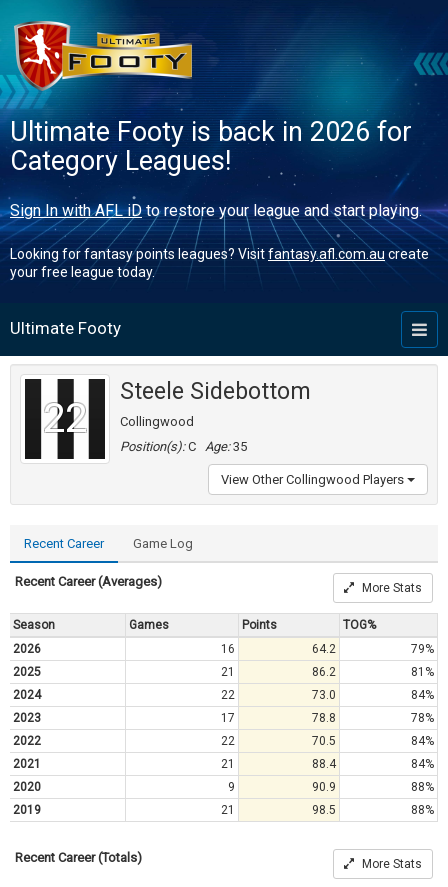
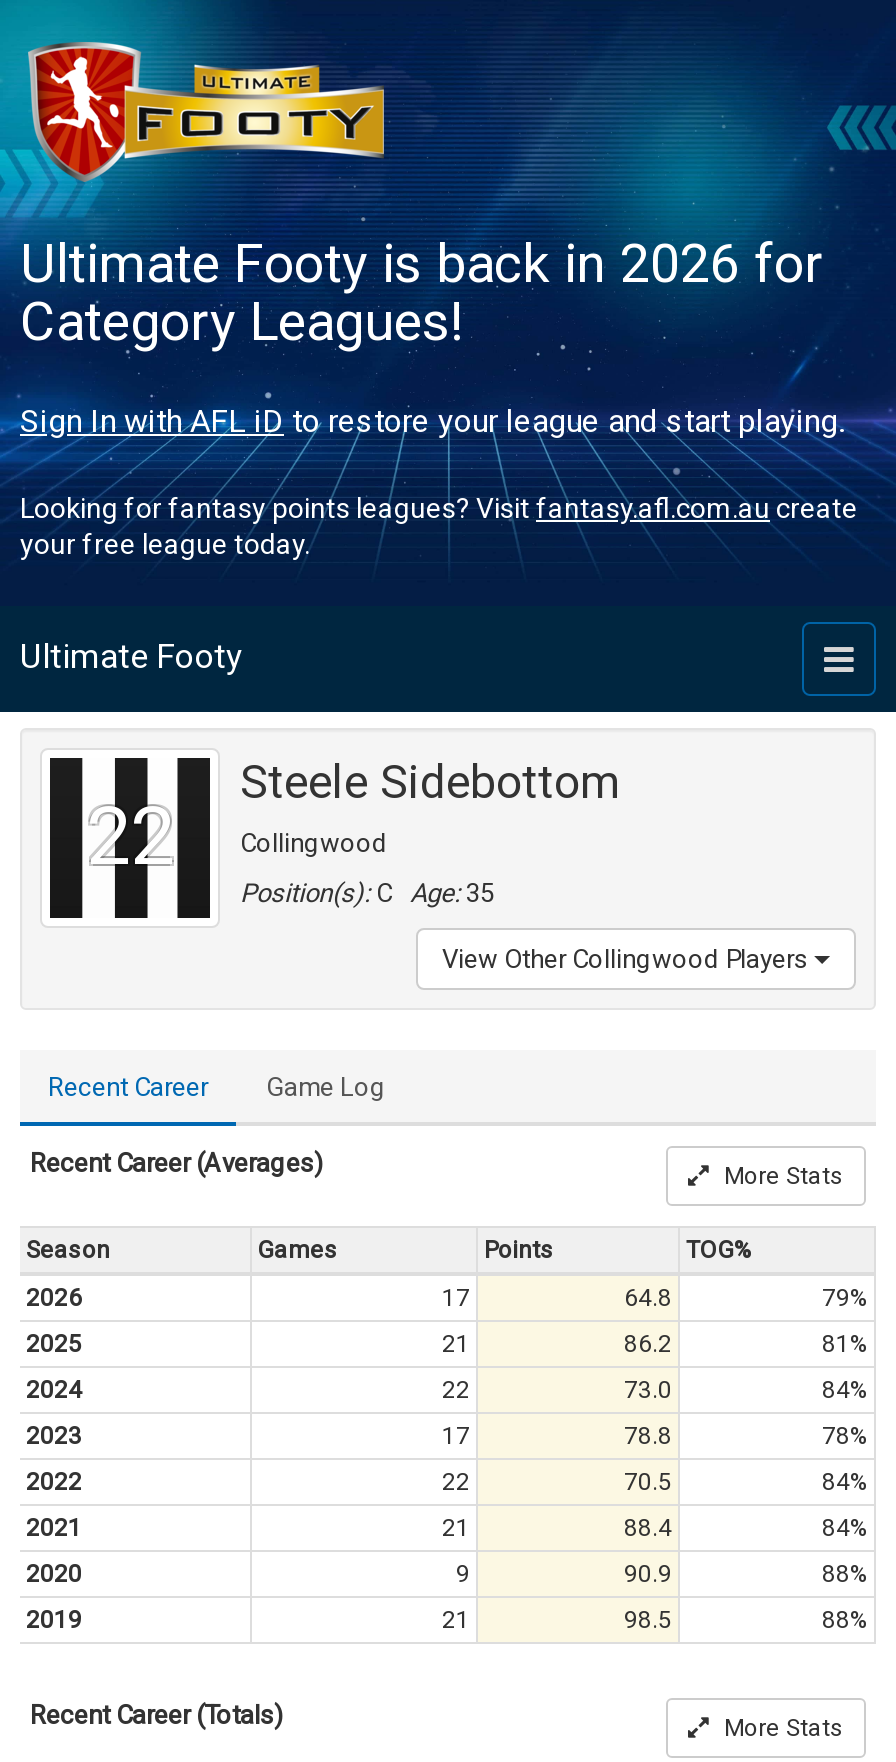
[221,641,235,655] 16 -> [442,1283,470,1311] 17
[312,641,336,655] 64.2 -> [624,1283,672,1311] 64.8

